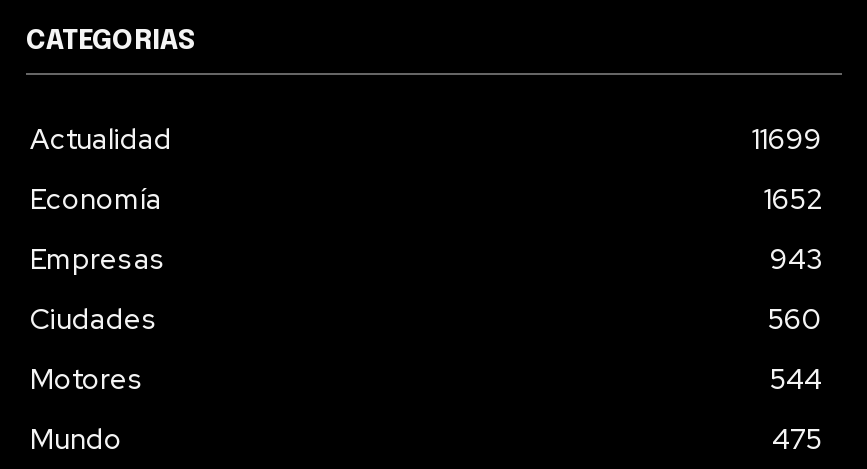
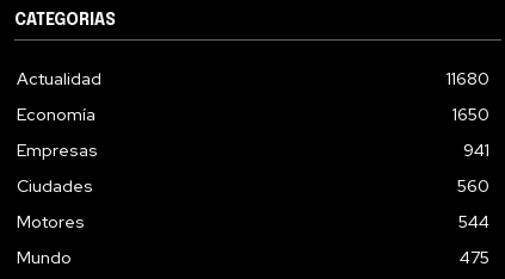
[752,121,822,157] 11699 -> [447,68,489,89] 11680
[764,181,822,217] 1652 -> [452,104,489,125] 1650
[770,241,822,277] 943 -> [463,139,489,161] 941

